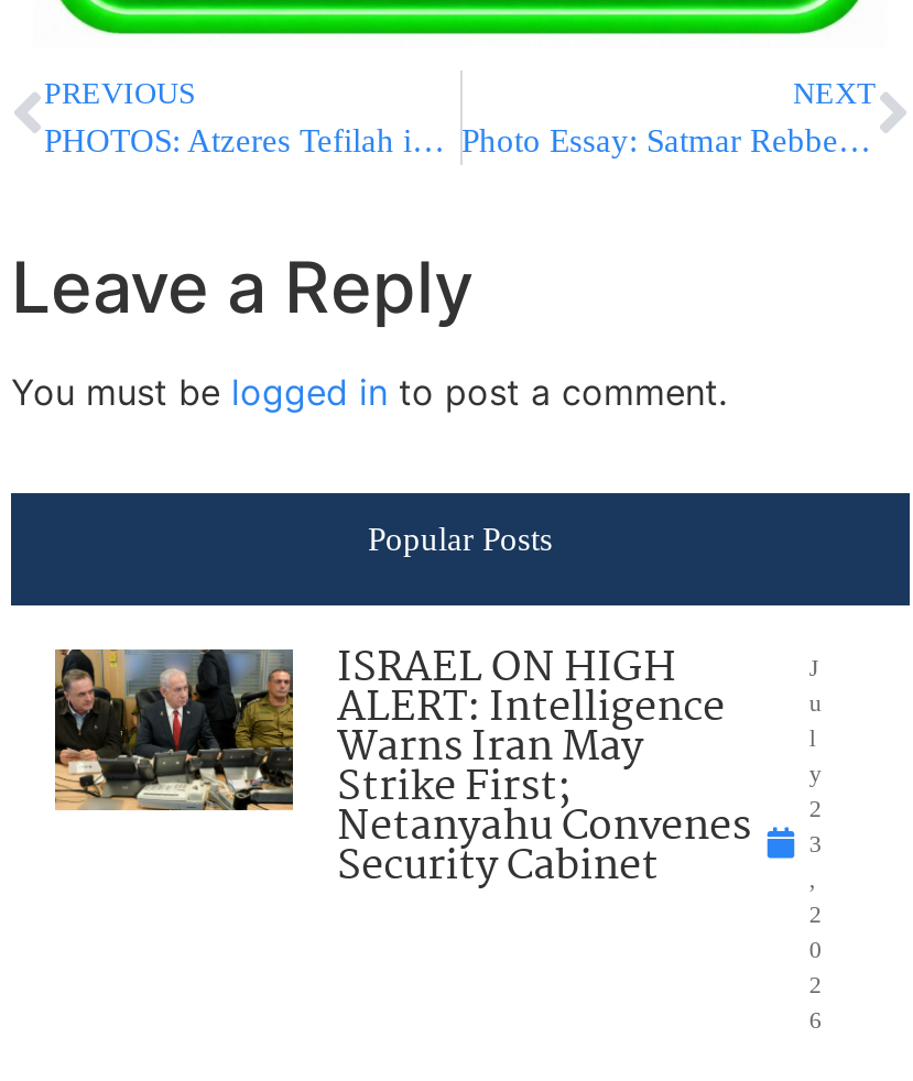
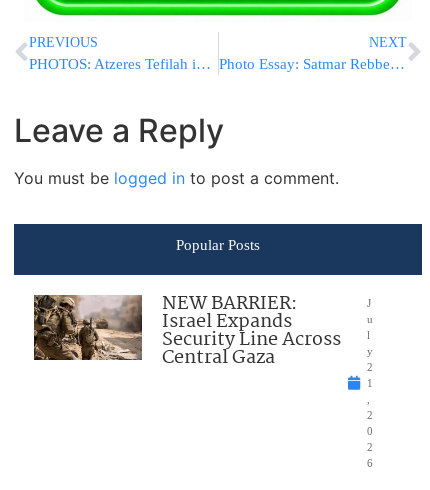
[53,637,751,901] [image] | ISRAEL ON HIGH | ALERT: Intelligence | Warns Iran May | Strike First; | Netanyahu Convenes | Security Cabinet -> [33,289,341,373] [image] | NEW BARRIER: | Israel Expands | Security Line Across | Central Gaza
[809,831,822,857] 3 -> [367,377,373,389] 1

